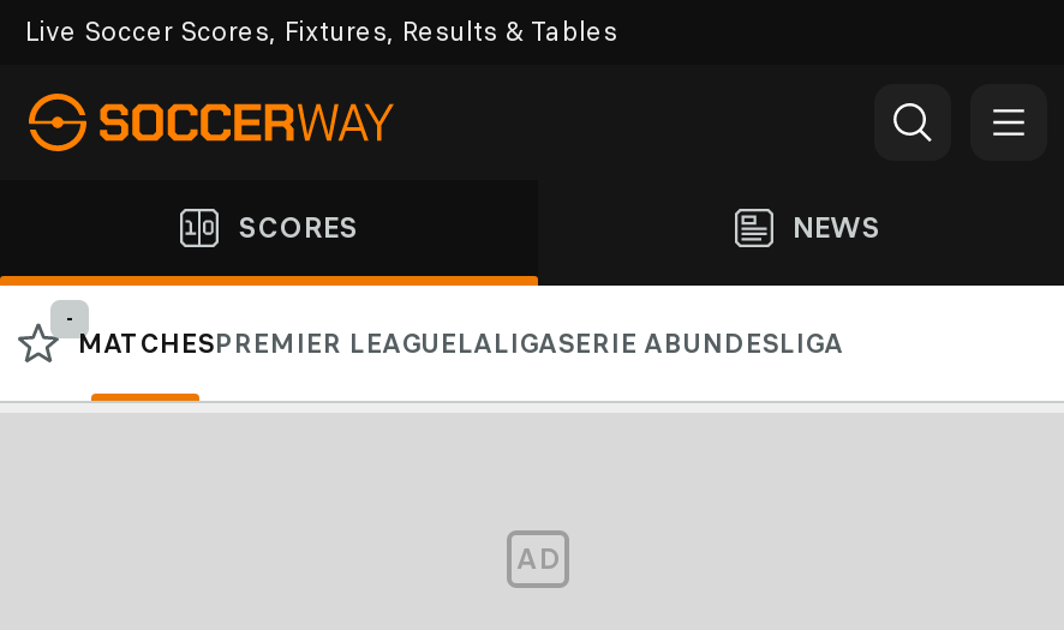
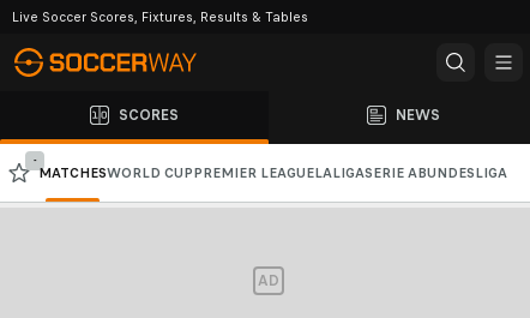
[77,326,843,360] MATCHESPREMIER LEAGUELALIGASERIE ABUNDESLIGA -> [38,164,507,181] MATCHESWORLD CUP PREMIER LEAGUELALIGASERIE A BUNDESLIGA

